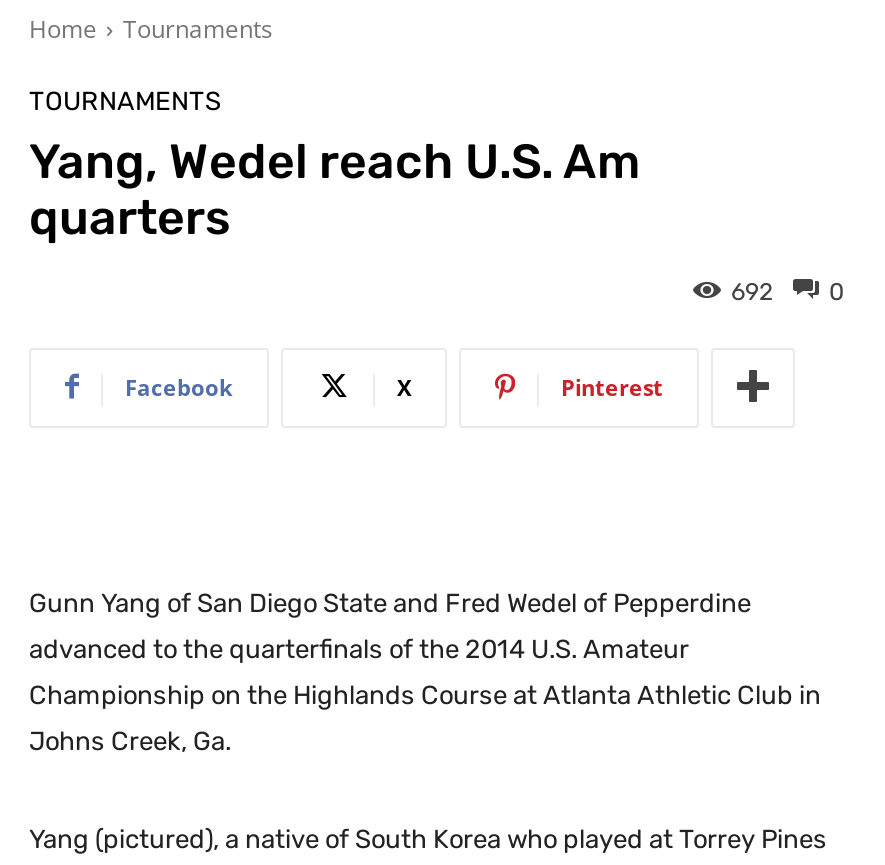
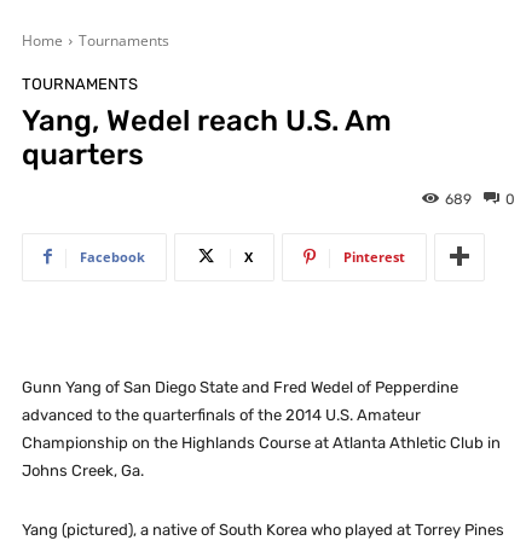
[731,278,845,306] 692 0 -> [445,191,515,208] 689 0

